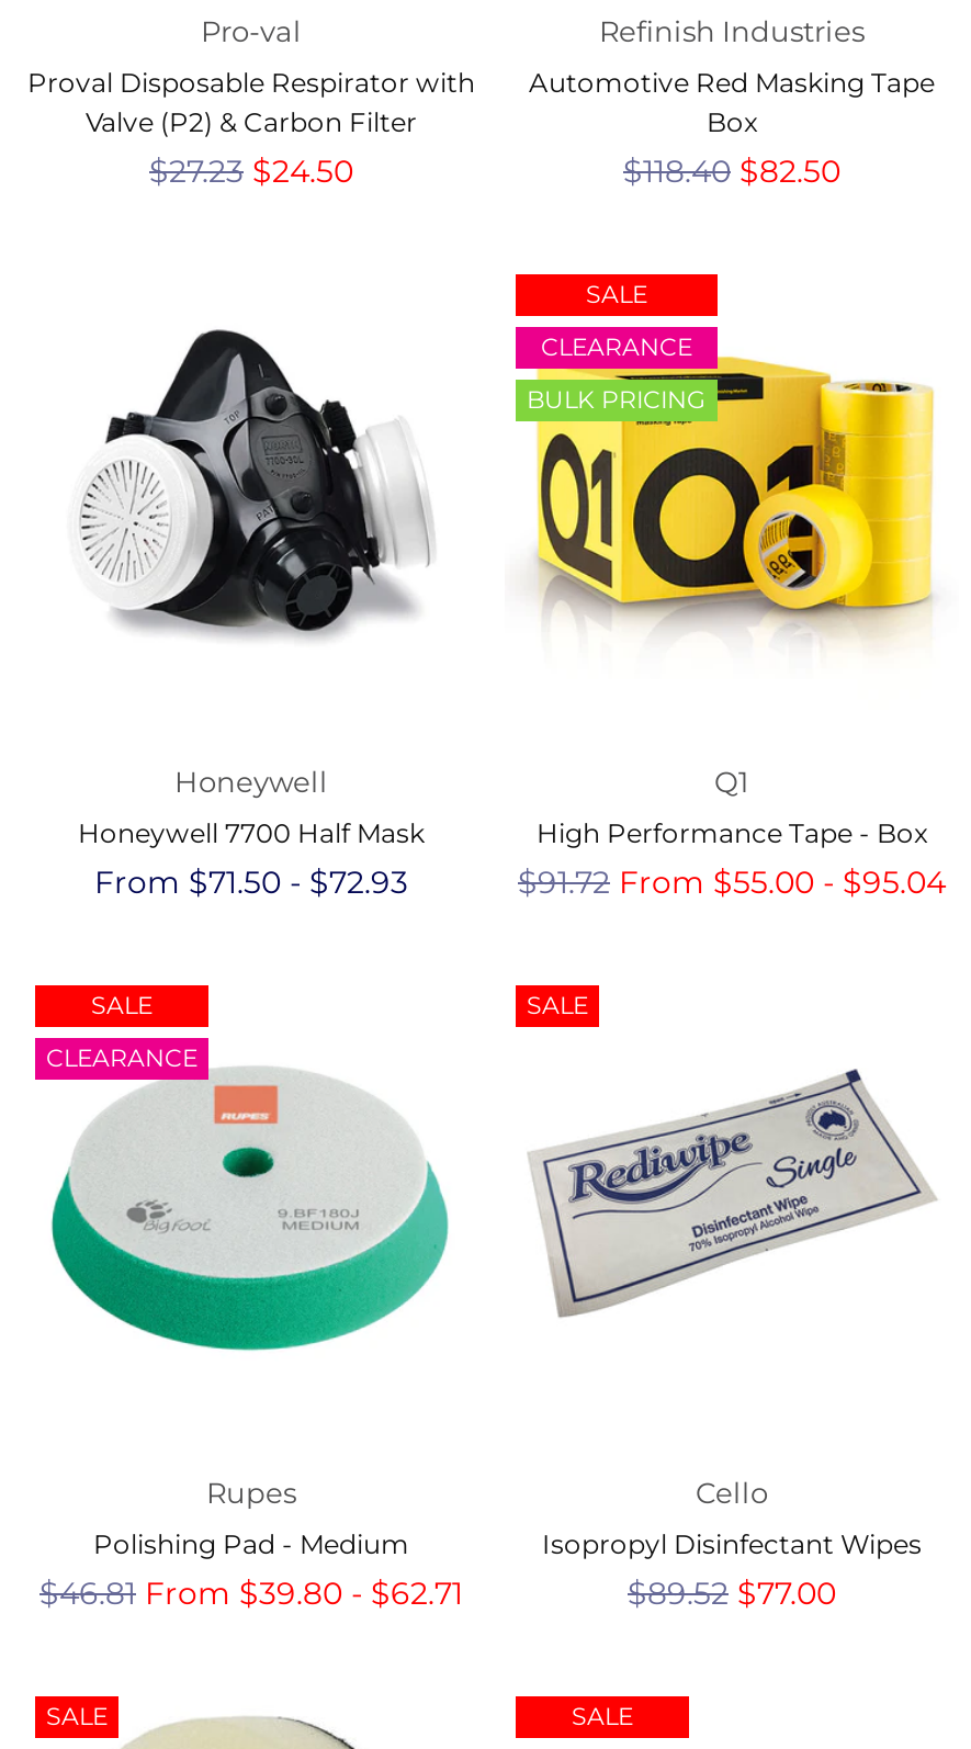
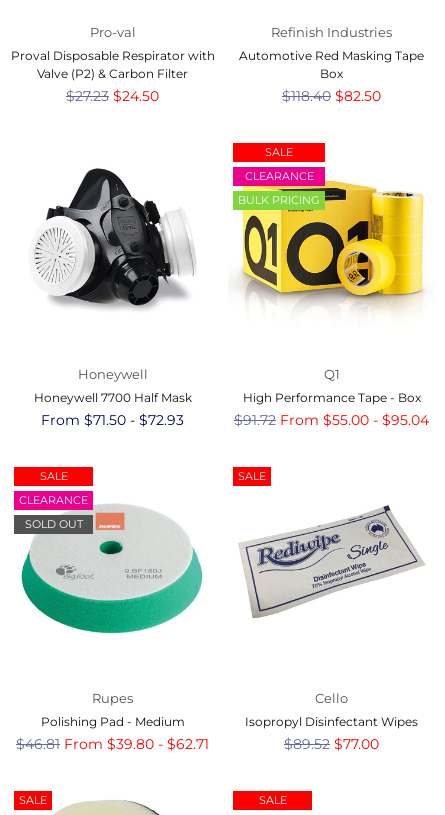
none -> [24,517,82,531] SOLD OUT

